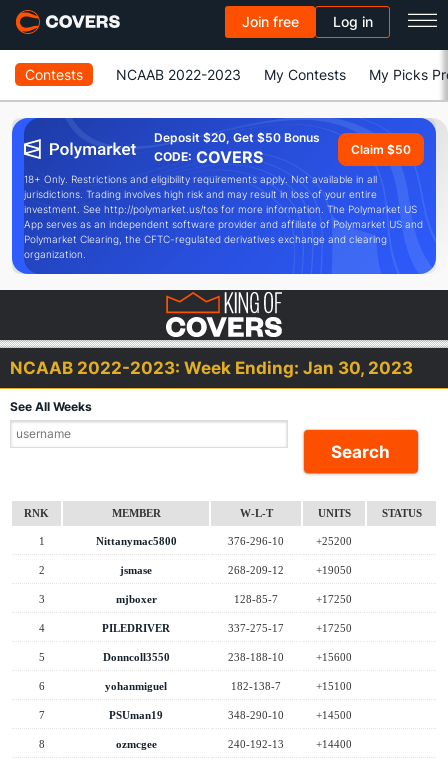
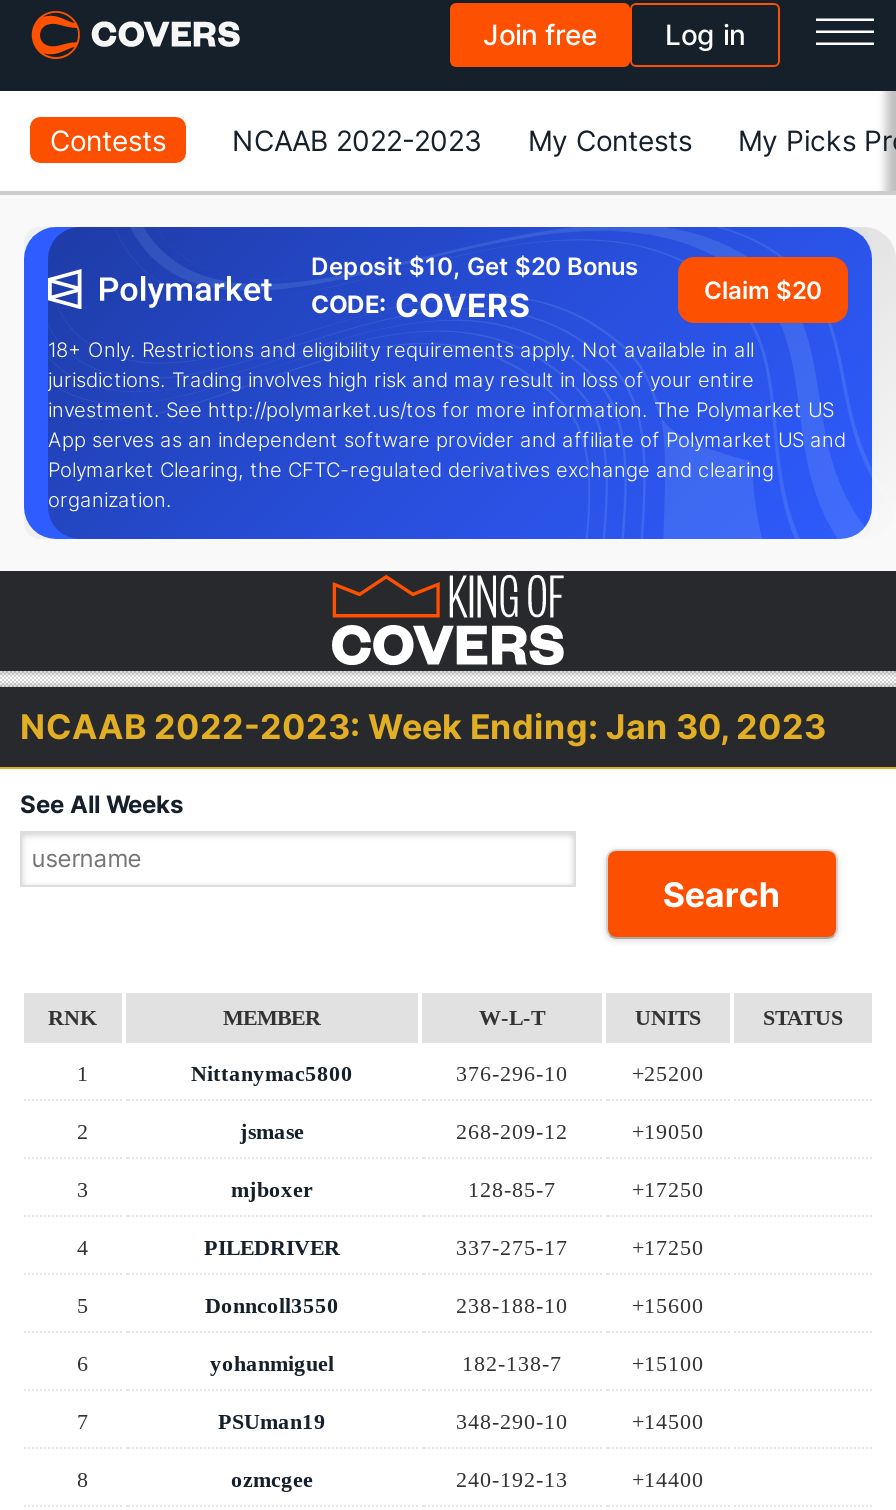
[154,130,320,145] Deposit $20, Get $50 Bonus -> [311,251,639,281] Deposit $10, Get $20 Bonus
[351,141,411,156] Claim $50 -> [704,274,822,304] Claim $20

